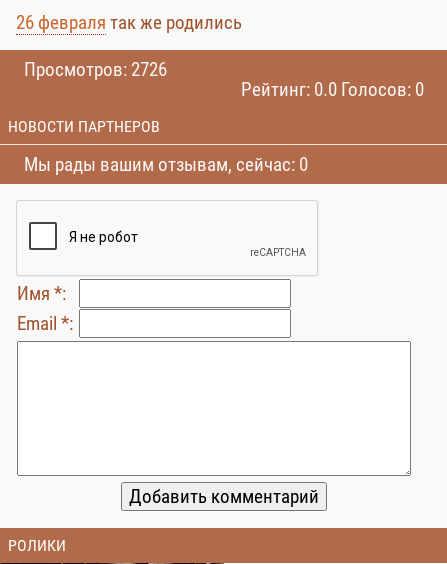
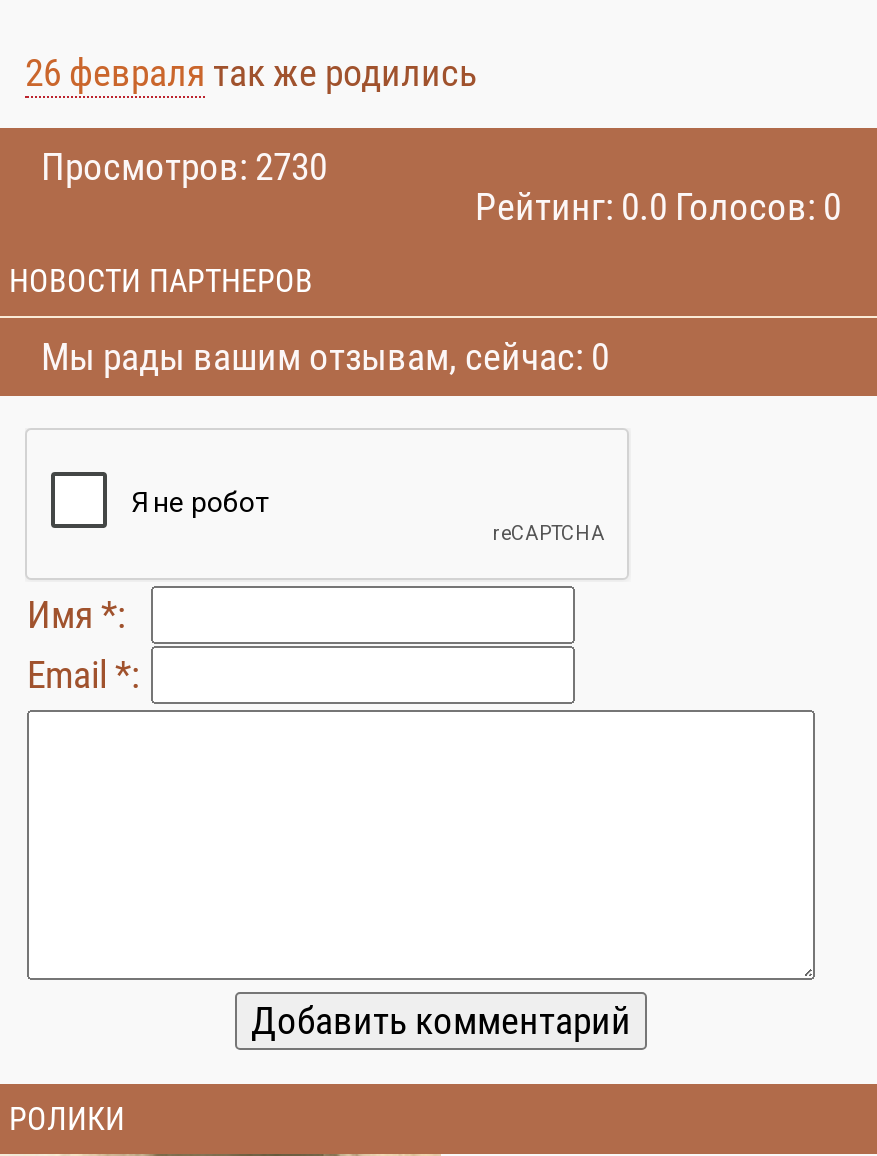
[24,58,167,81] Просмотров: 2726 -> [41,144,327,190] Просмотров: 2730

